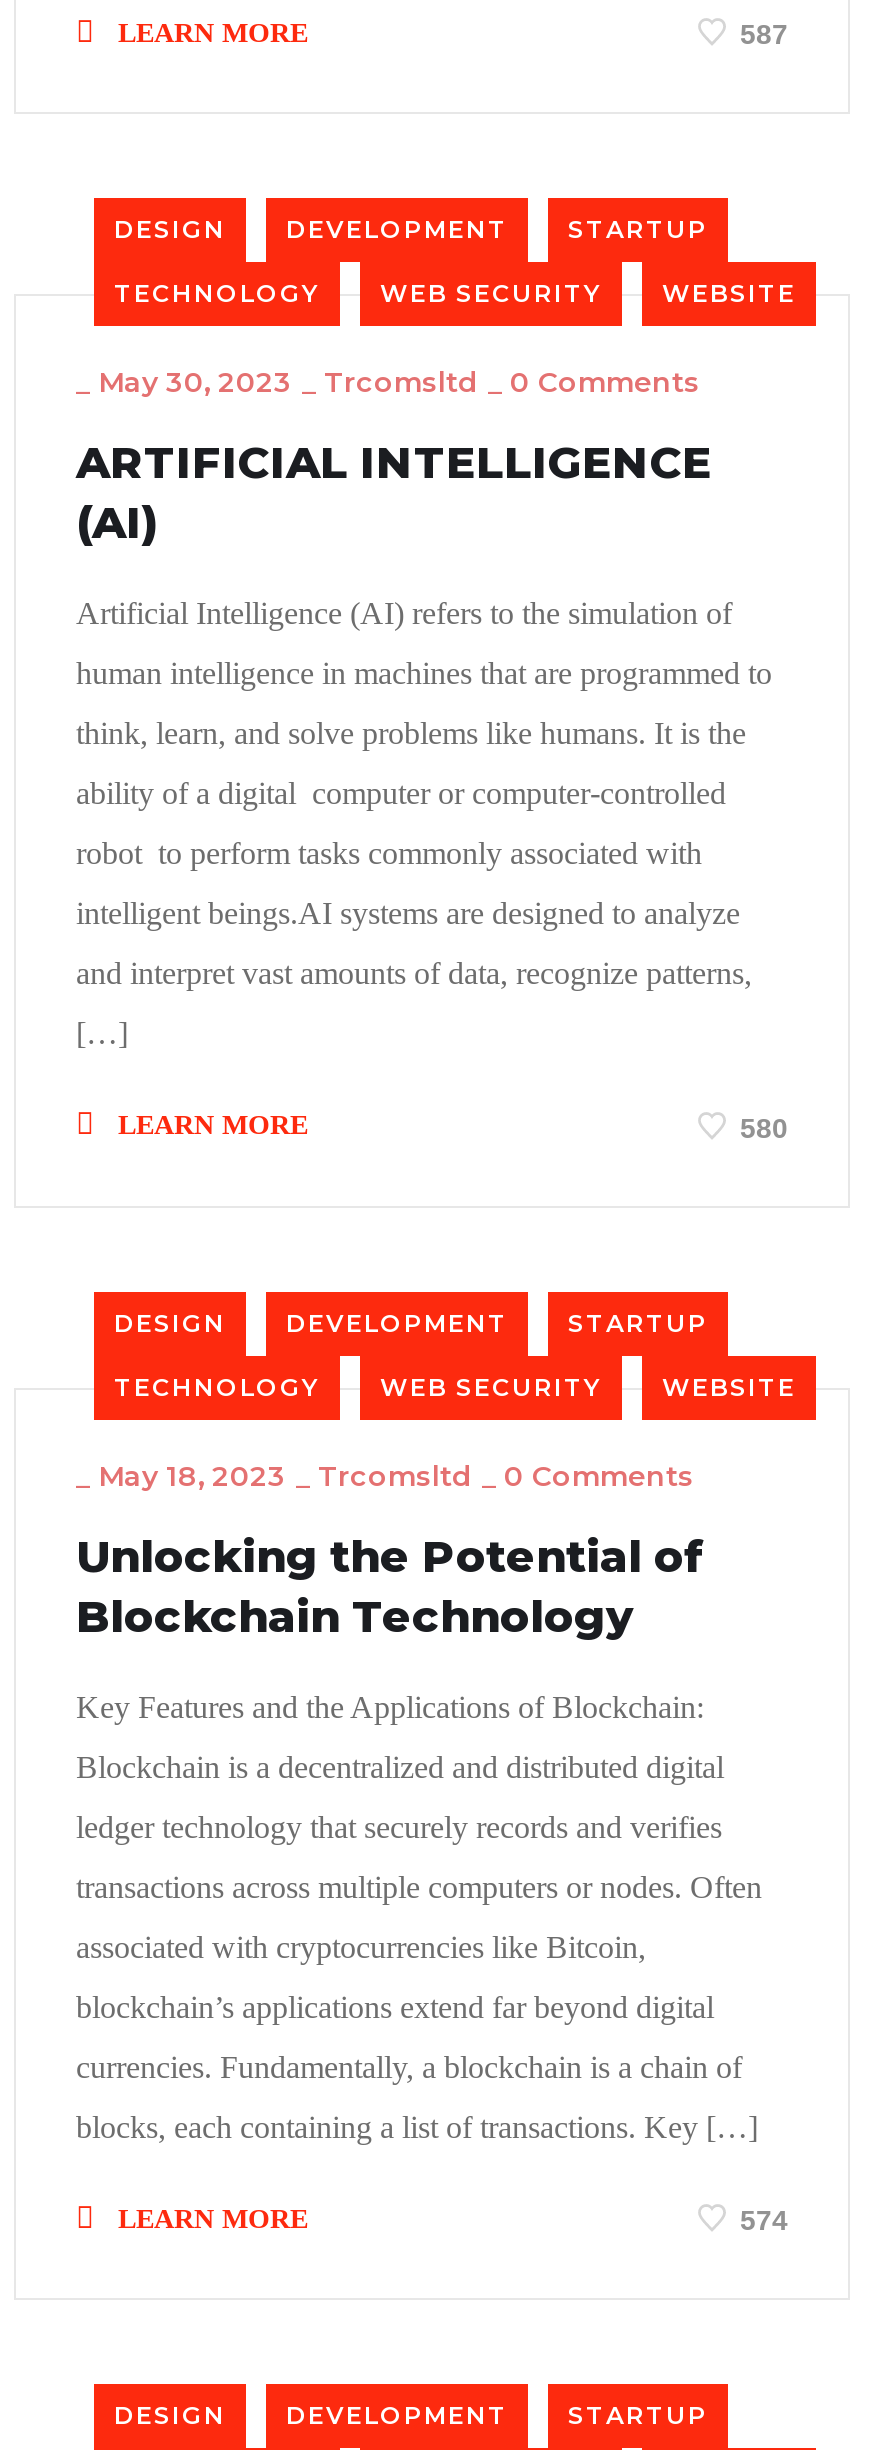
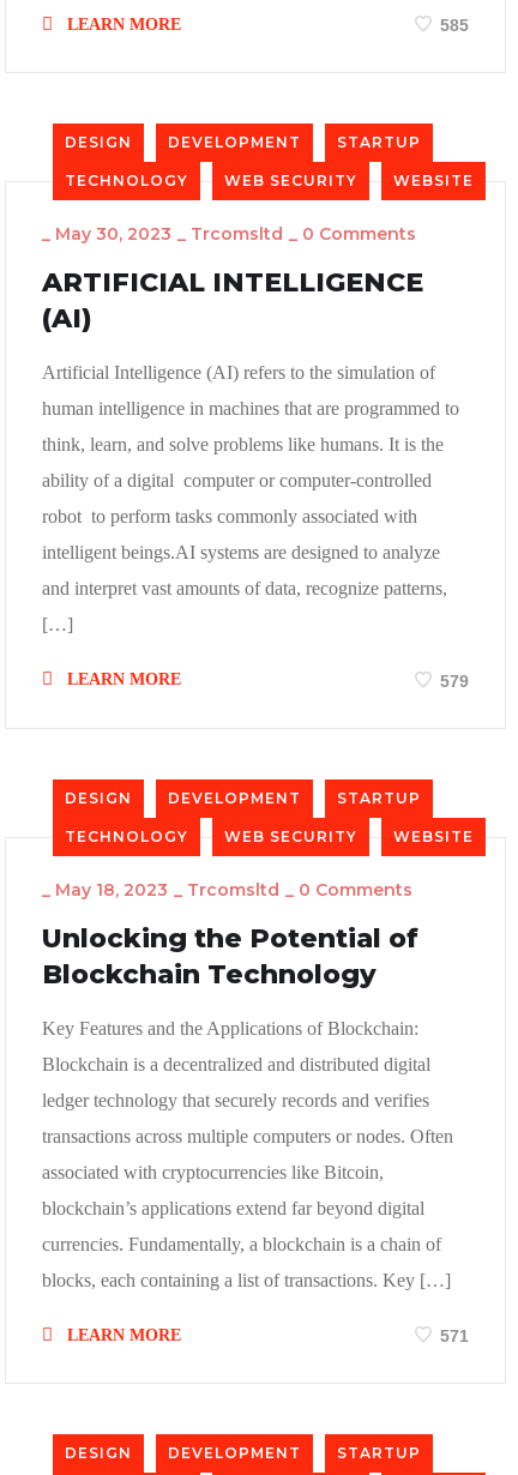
[740,19,788,51] 587 -> [440,16,469,35] 585
[740,1111,788,1143] 580 -> [440,671,469,690] 579
[740,2204,788,2236] 574 -> [440,1326,469,1345] 571

